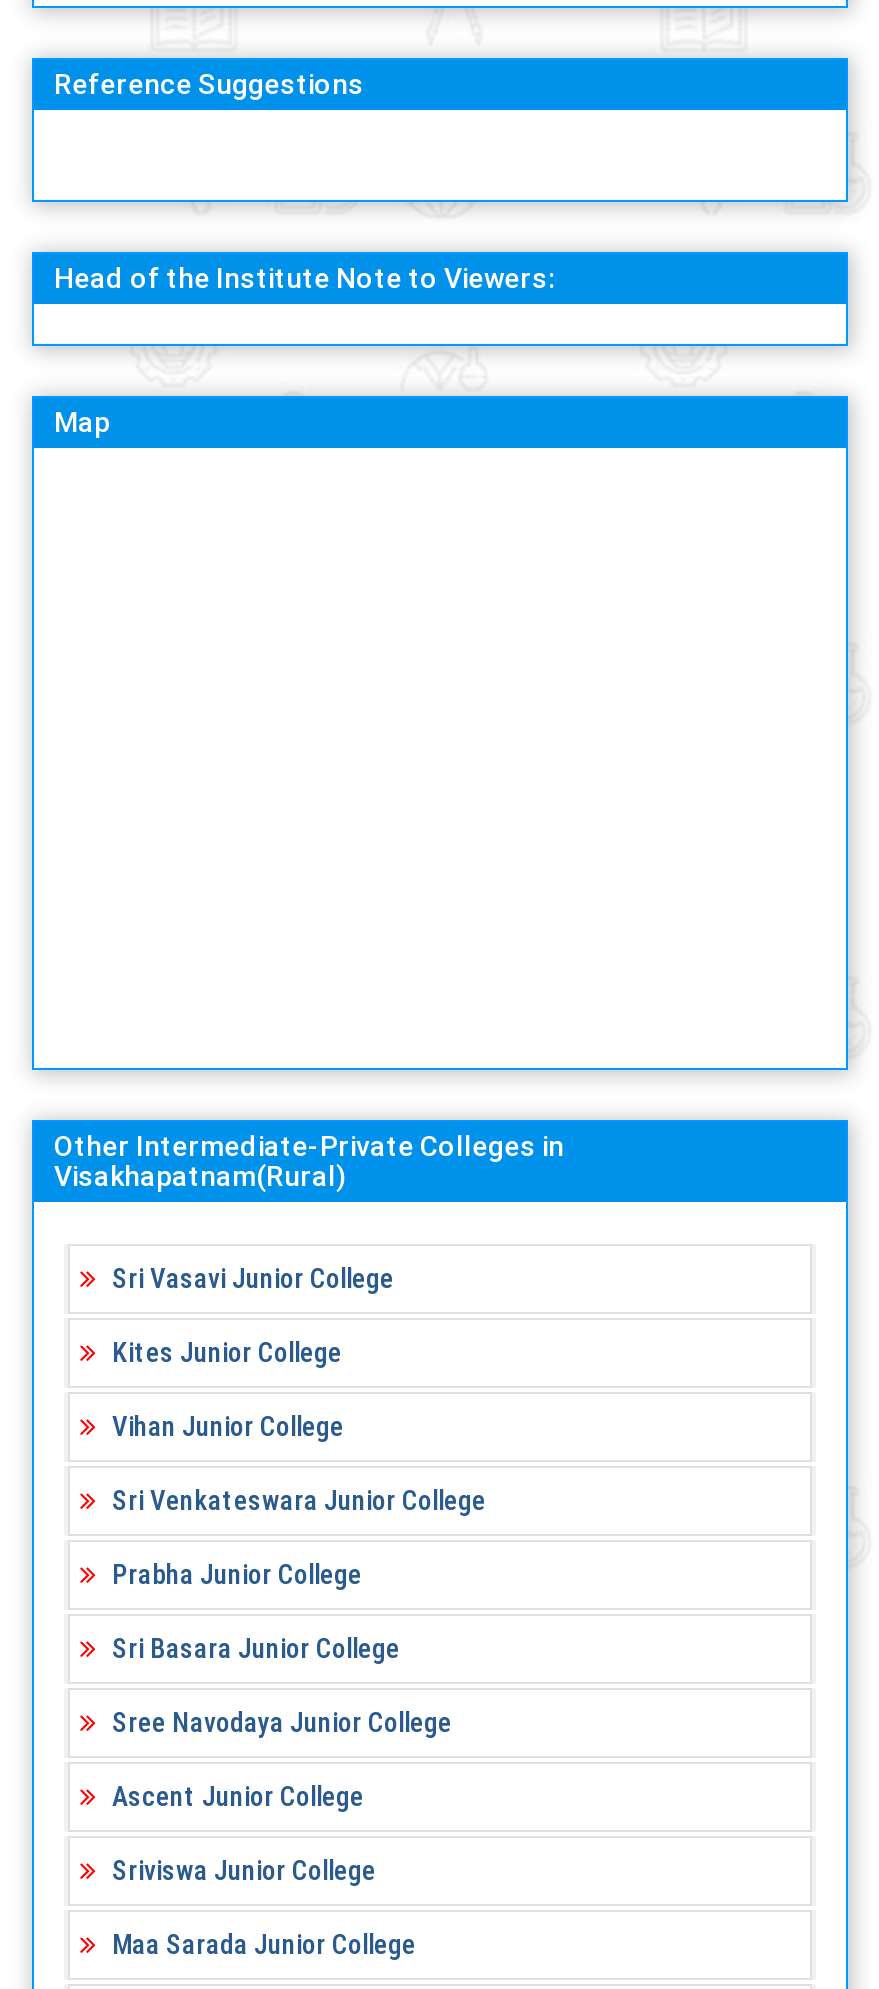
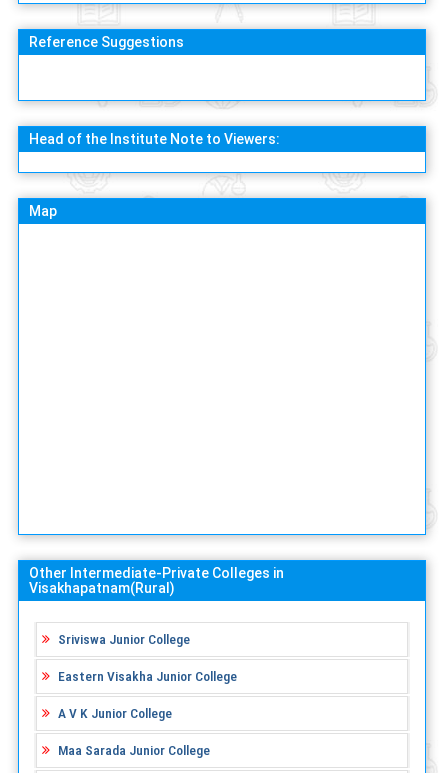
[112,1262,486,1812] Sri Vasavi Junior College | Kites Junior College | Vihan Junior College | Sri Venkateswara Junior College | Prabha Junior College | Sri Basara Junior College | Sree Navodaya Junior College | Ascent Junior College -> none
moved [112,1854,376,1886] -> [58,631,190,647]: Sriviswa Junior College
none -> [58,668,237,721] Eastern Visakha Junior College | A V K Junior College

